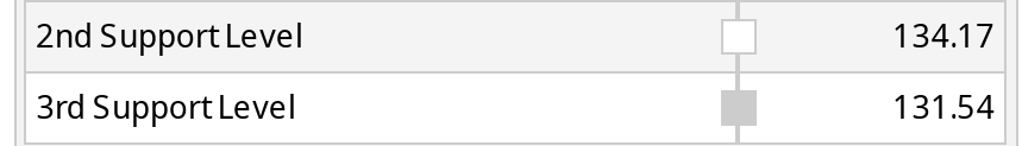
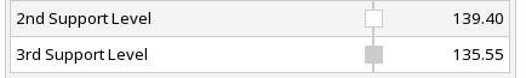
[893,15,995,58] 134.17 -> [452,8,504,29] 139.40
[893,86,995,129] 131.54 -> [452,44,504,65] 135.55

